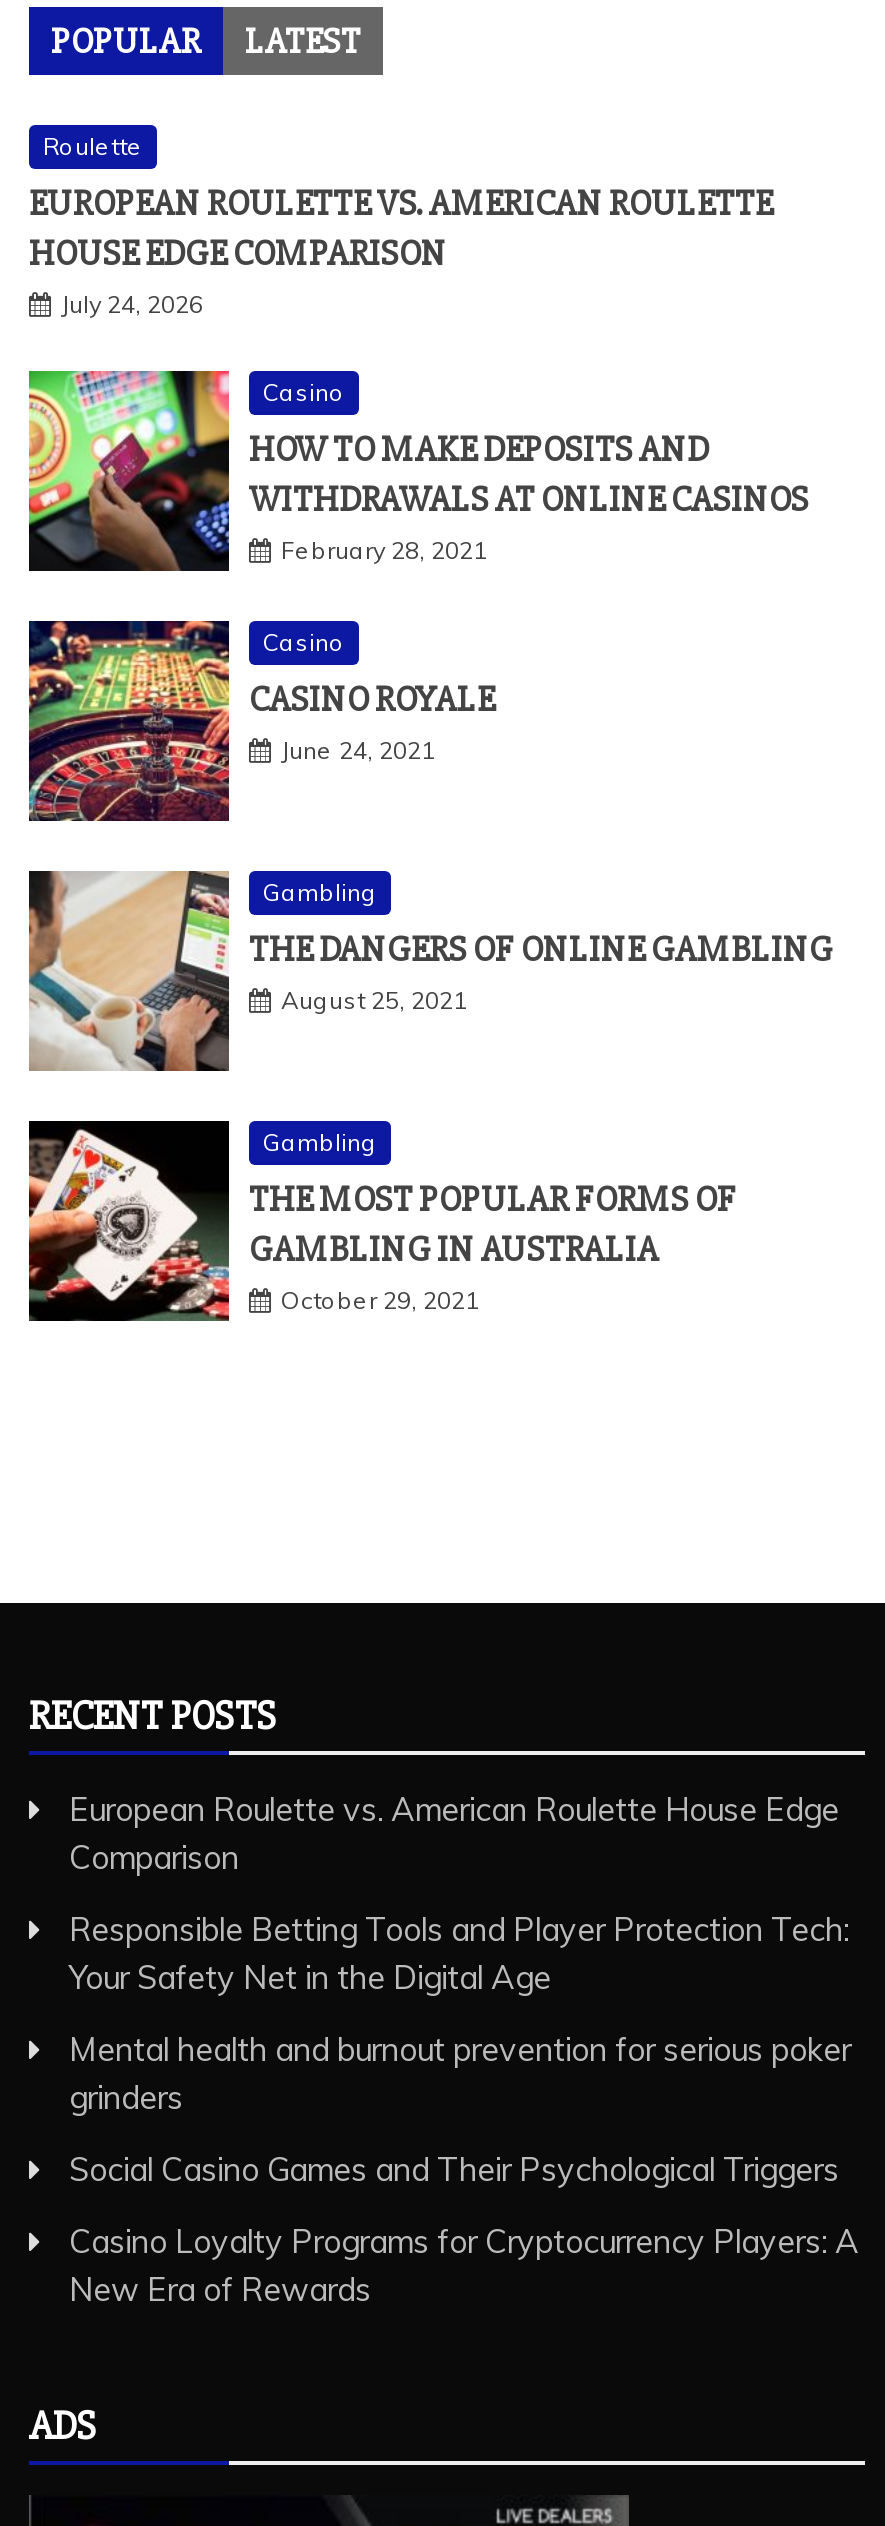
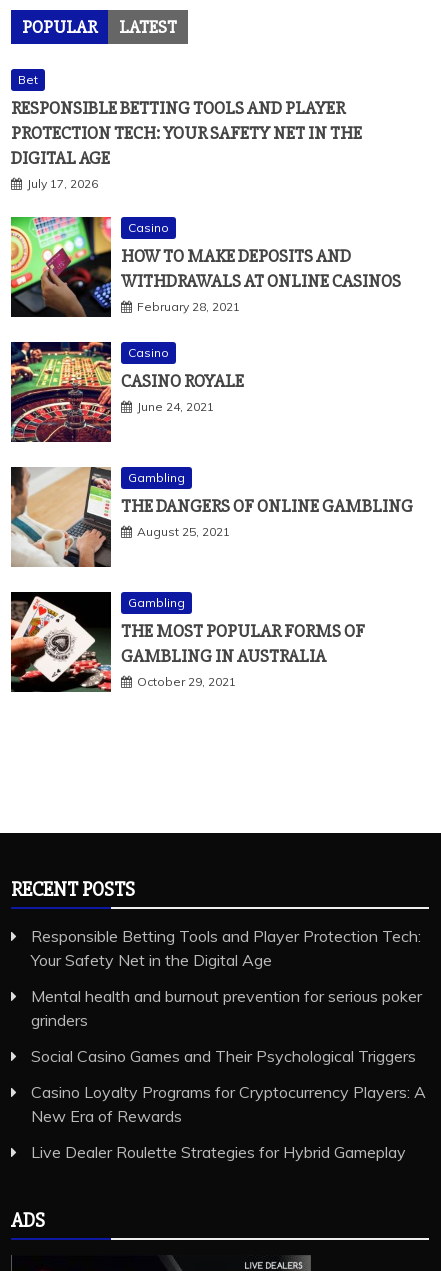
[43,130,143,160] Roulette -> [18,72,38,87] Bet
[29,180,773,318] EUROPEAN ROULETTE VS. AMERICAN ROULETTE | HOUSE EDGE COMPARISON | July 24, 2026 -> [11,97,362,191] RESPONSIBLE BETTING TOOLS AND PLAYER | PROTECTION TECH: YOUR SAFETY NET IN THE | DIGITAL AGE | July 17, 2026
moved [25,366,833,1740] -> [9,215,413,902]: [image] | Casino | HOW TO MAKE DEPOSITS AND | ... | October 29, 2021 | RECENT POSTS
[69,1788,839,1876] European Roulette vs. American Roulette House Edge | Comparison -> none
moved [69,1908,859,2308] -> [31,926,426,1126]: Responsible Betting Tools and Player Protection Tech: | Your Safety Net in the Digital Age | Mental health and burnout prevention for serious poker | grinders | Social Casino Games and Their Psychological Triggers | Casino Loyalty Programs for Cryptocurrency Players: A | New Era of Rewards
none -> [31,1142,406,1162] Live Dealer Roulette Strategies for Hybrid Gameplay

